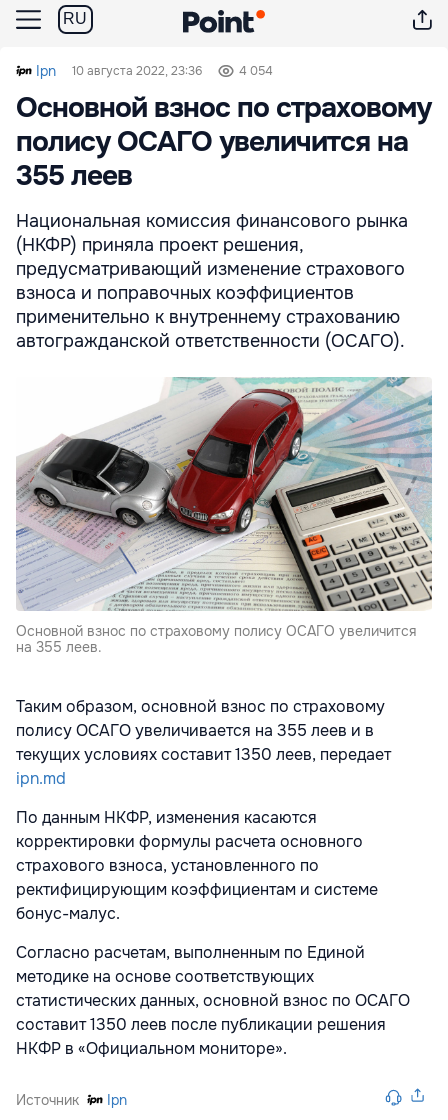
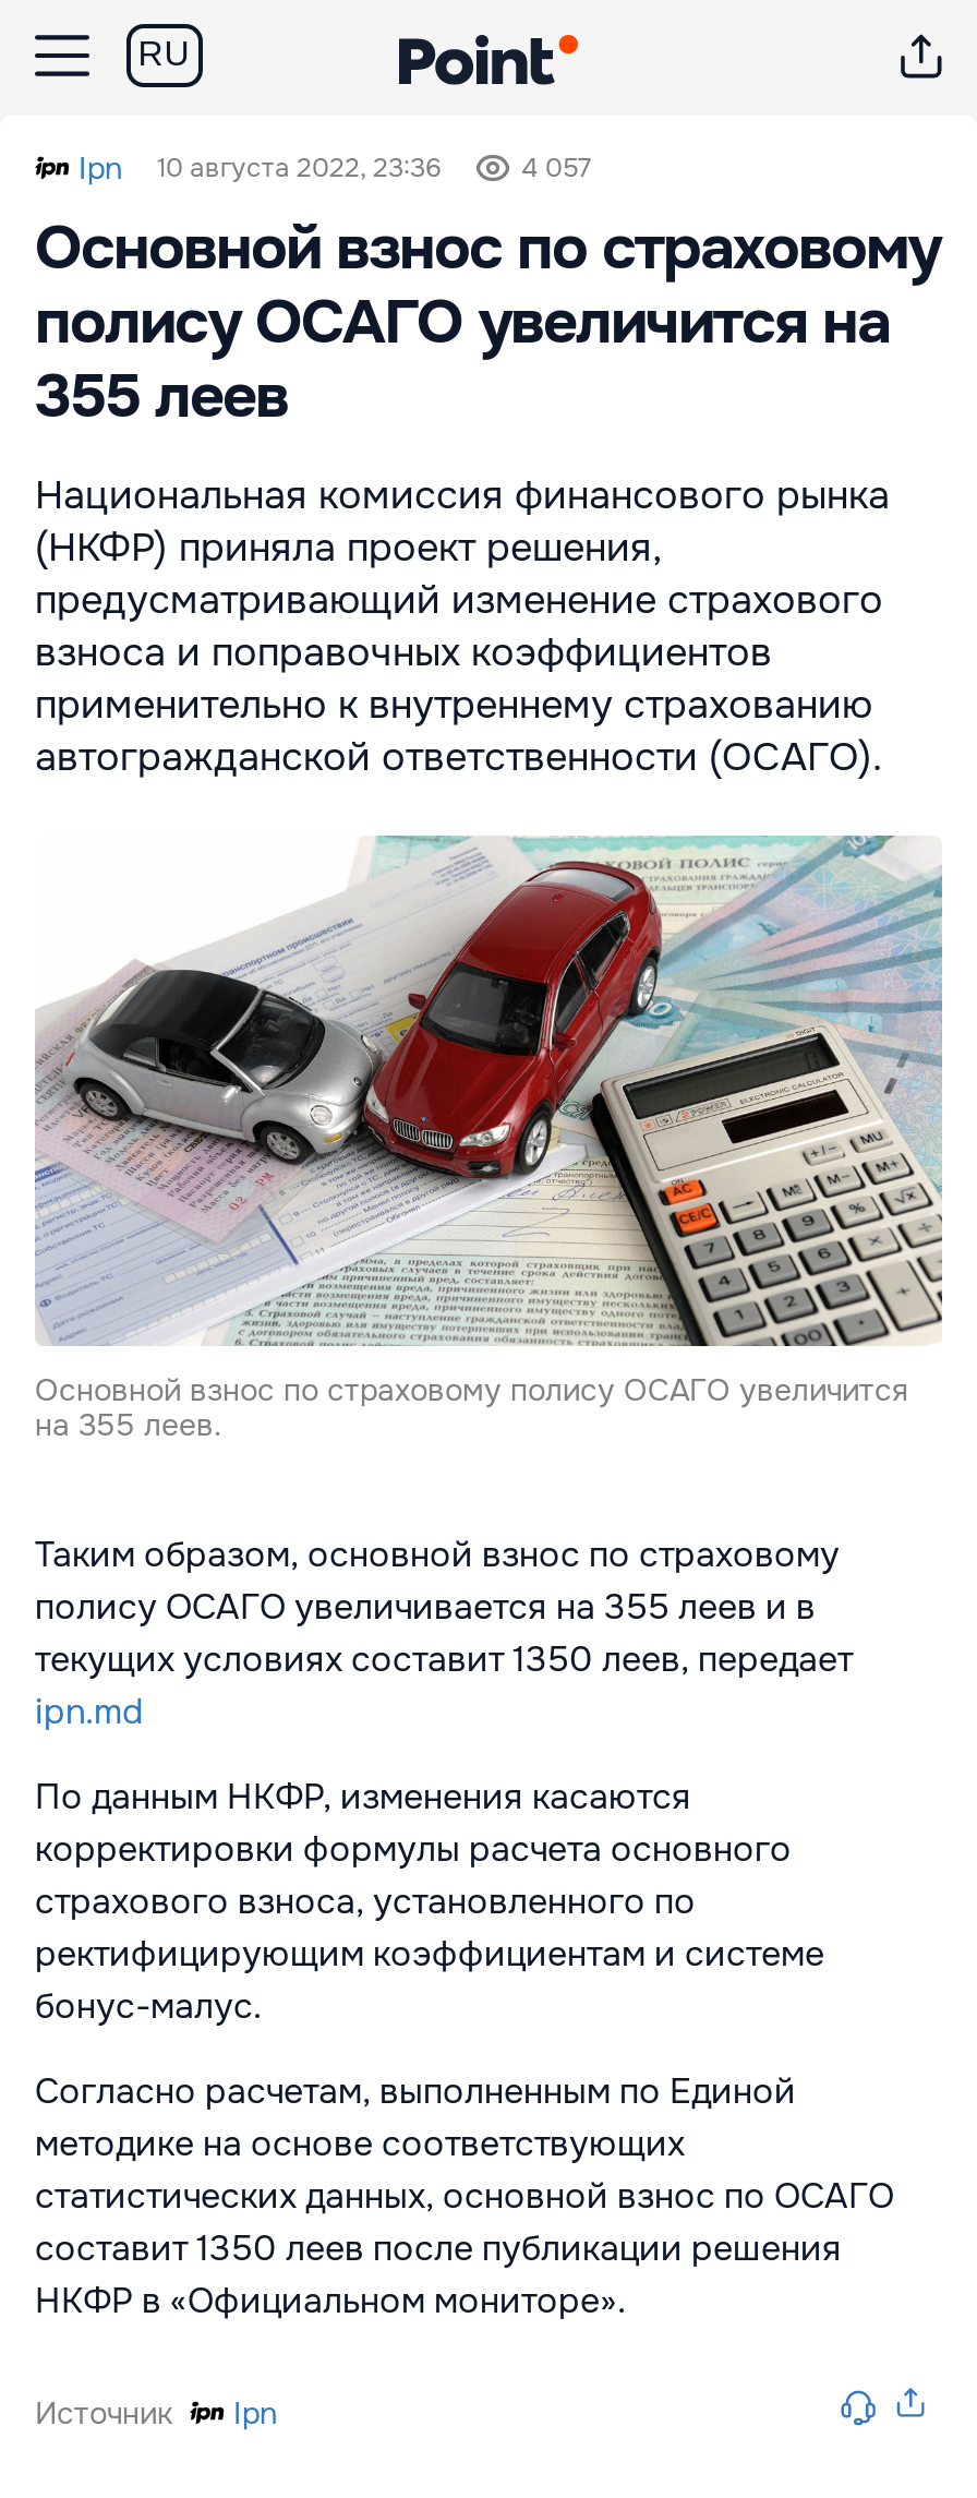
[239,63,273,79] 4 054 -> [521,151,591,185] 4 057

